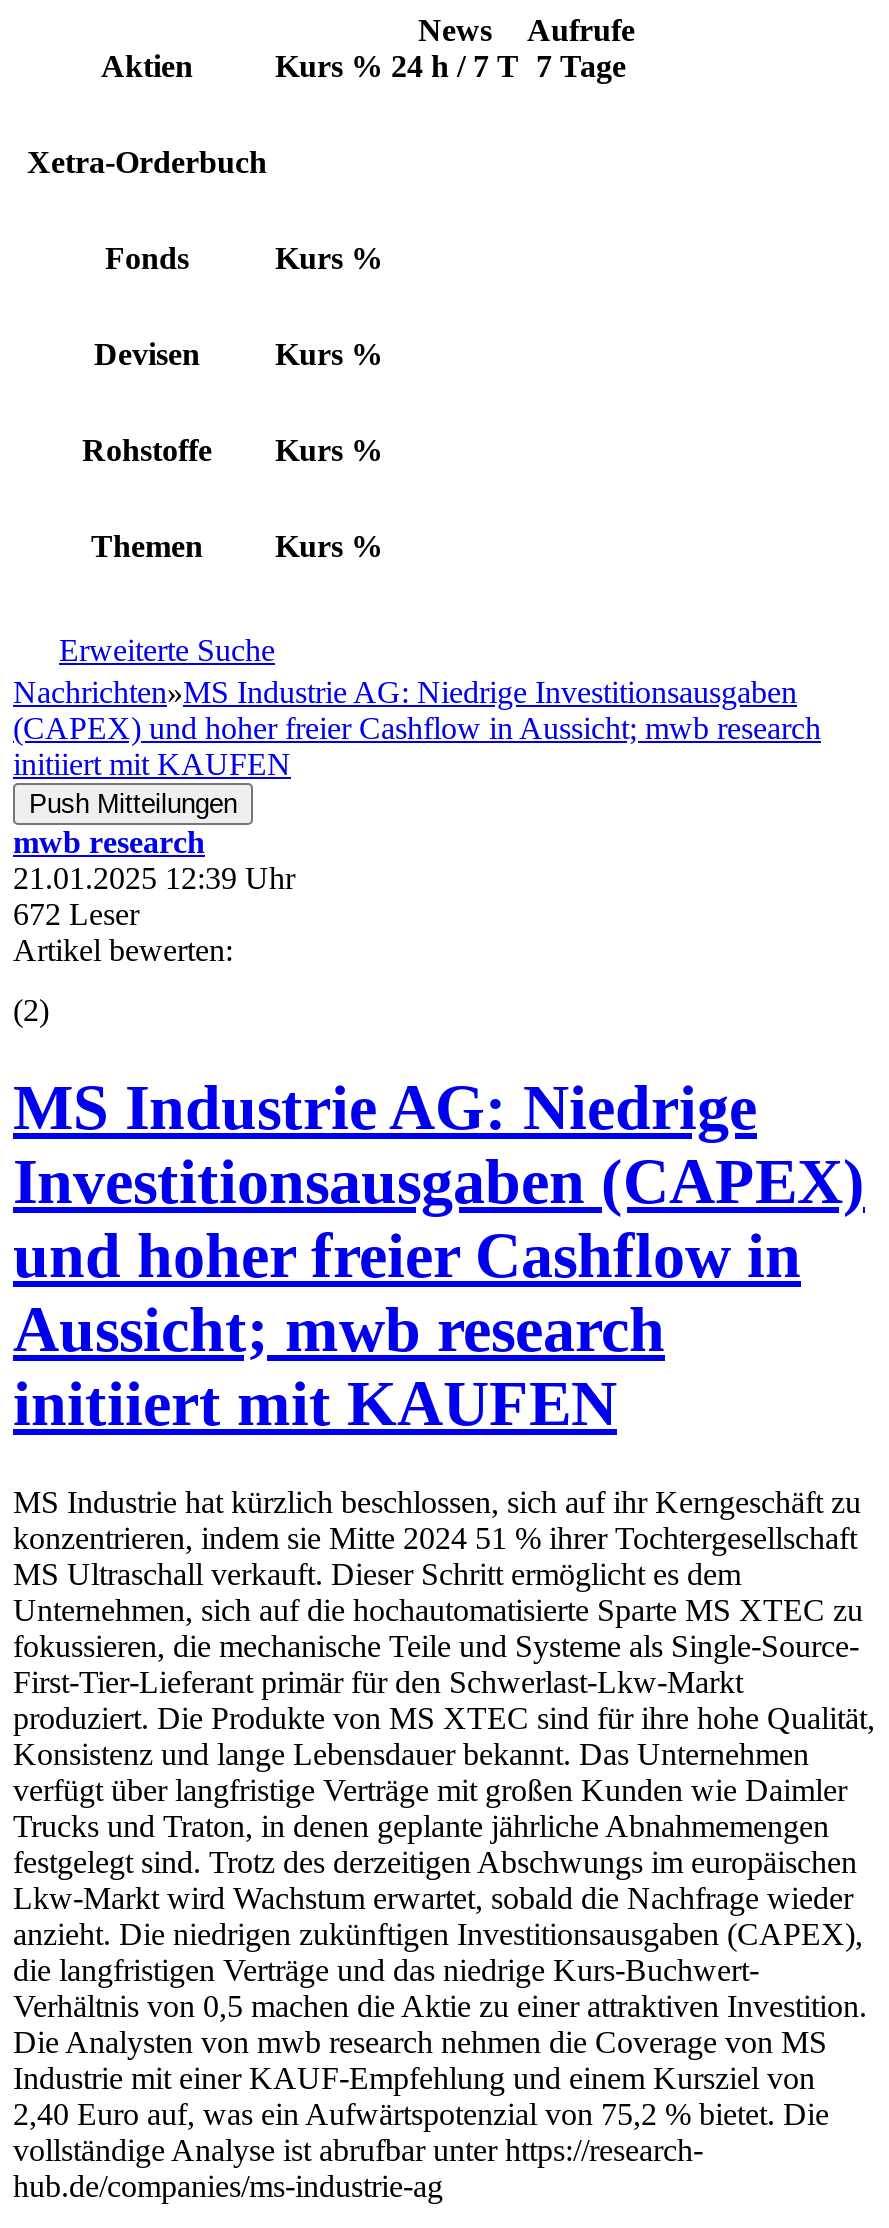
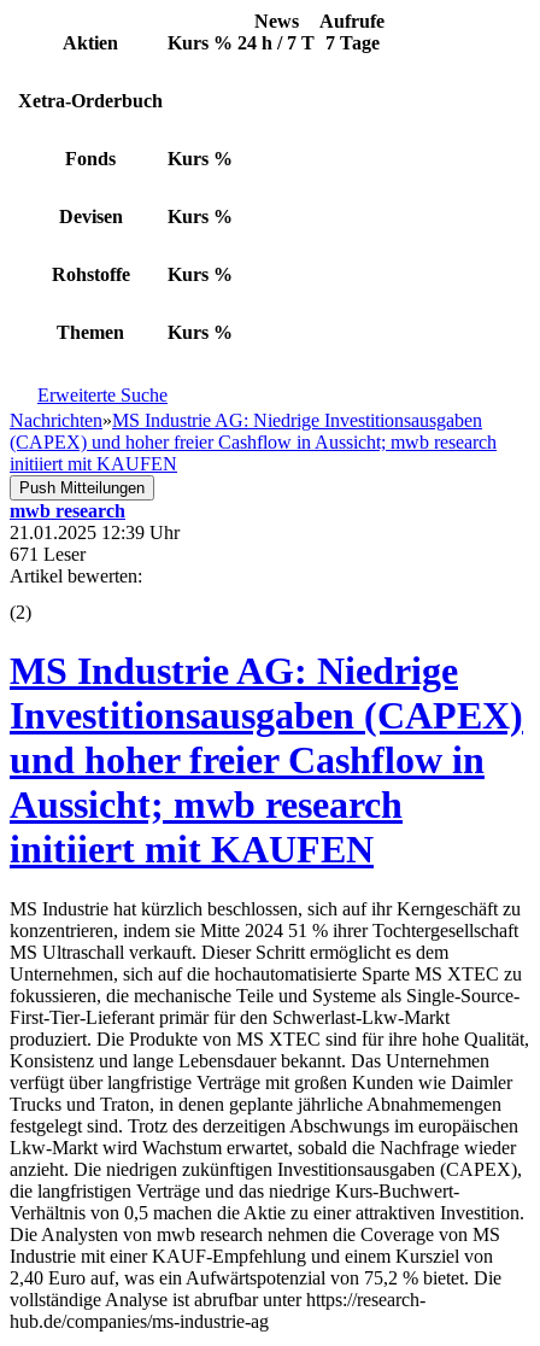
[13,897,139,931] 672 Leser -> [10,544,86,564] 671 Leser

